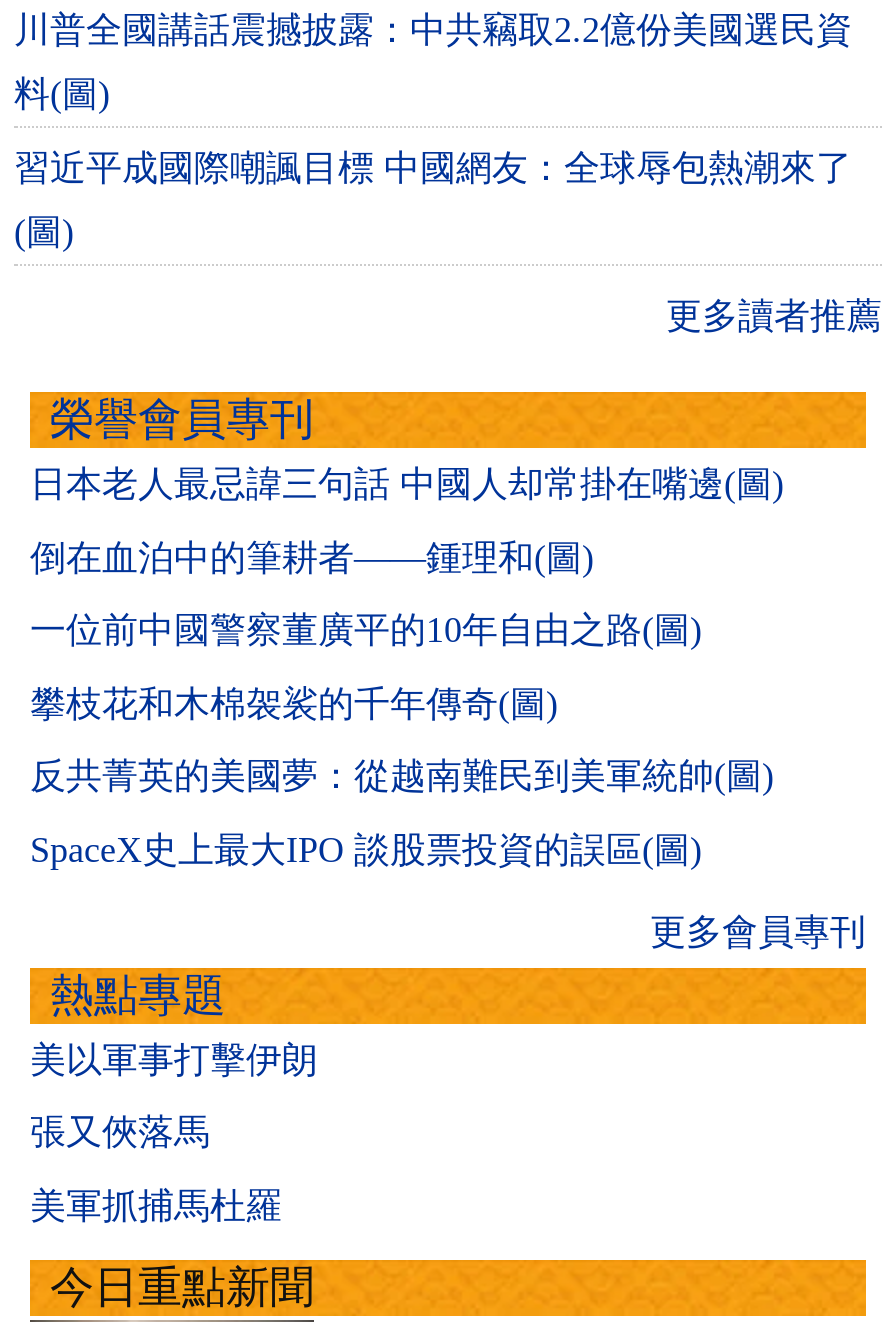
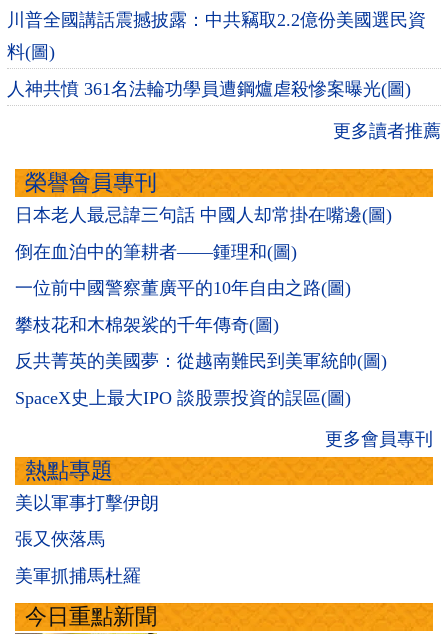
[14,148,852,252] 習近平成國際嘲諷目標 中國網友：全球辱包熱潮來了 | (圖) -> [7,79,411,99] 人神共憤 361名法輪功學員遭鋼爐虐殺慘案曝光(圖)

